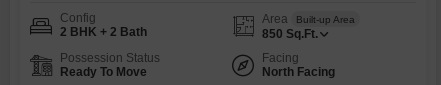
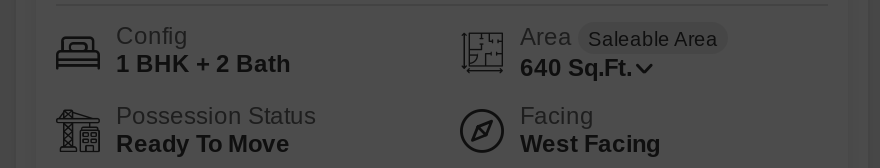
[262,11,355,25] Area Built-up Area -> [520,23,718,51] Area Saleable Area
[60,25,147,39] 2 BHK + 2 Bath -> [116,50,290,78] 1 BHK + 2 Bath
[262,27,318,41] 850 Sq.Ft. -> [520,54,632,82] 640 Sq.Ft.
[262,65,335,79] North Facing -> [520,130,660,158] West Facing

